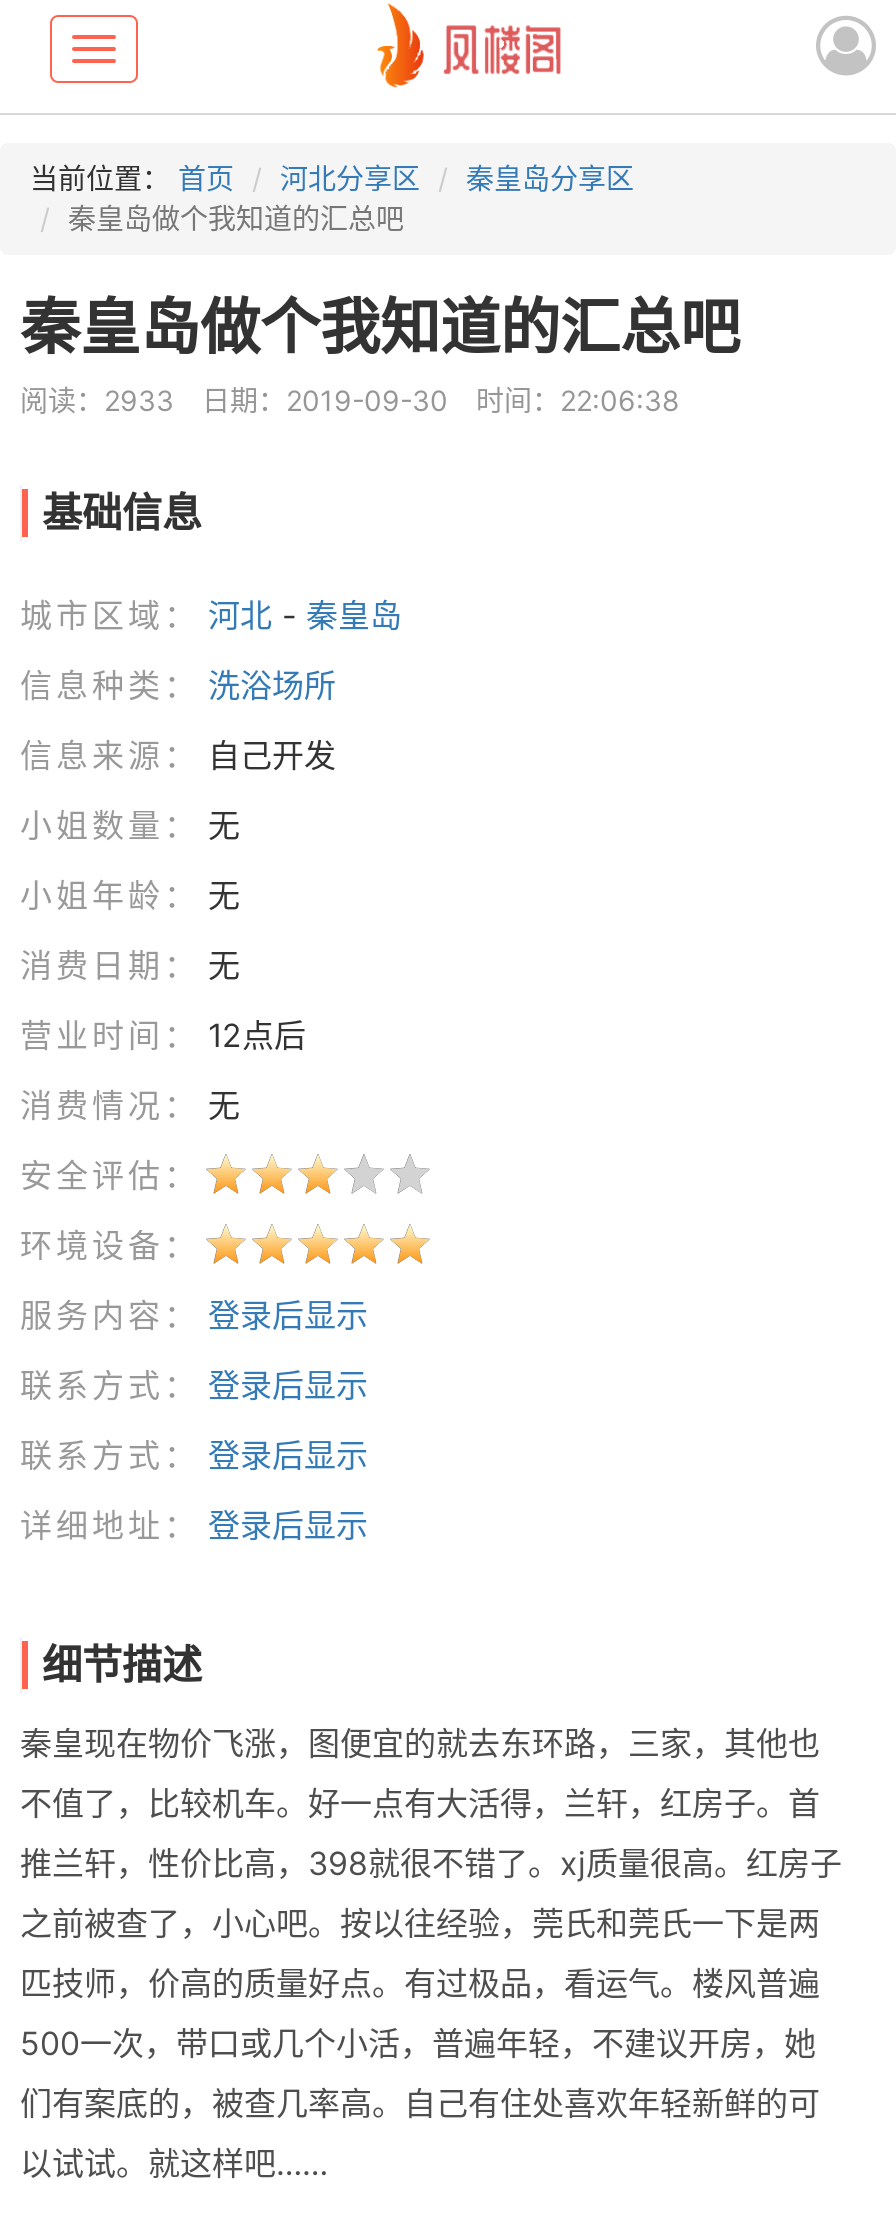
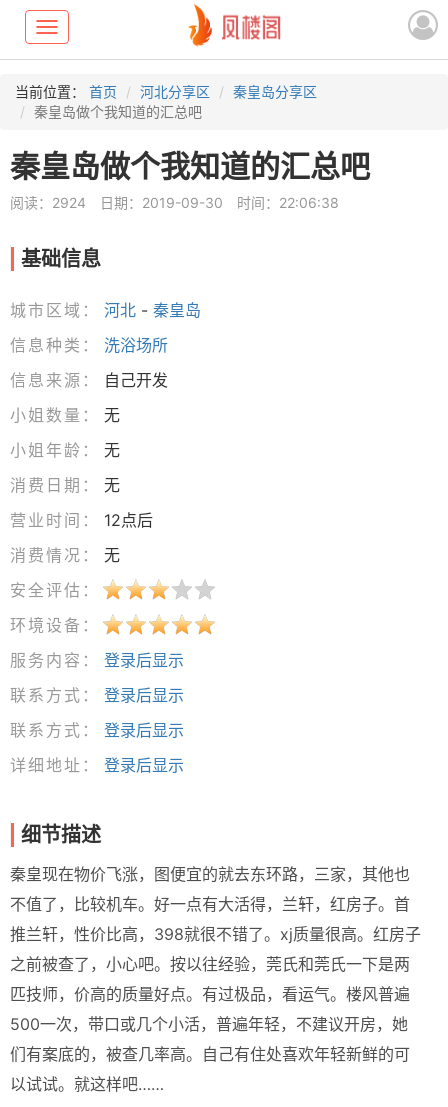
[20,383,680,417] 阅读：2933 日期：2019-09-30 时间：22:06:38 -> [10,194,339,211] 阅读：2924 日期：2019-09-30 时间：22:06:38

